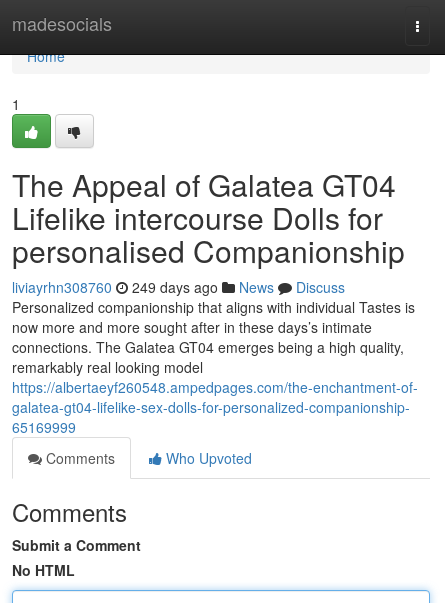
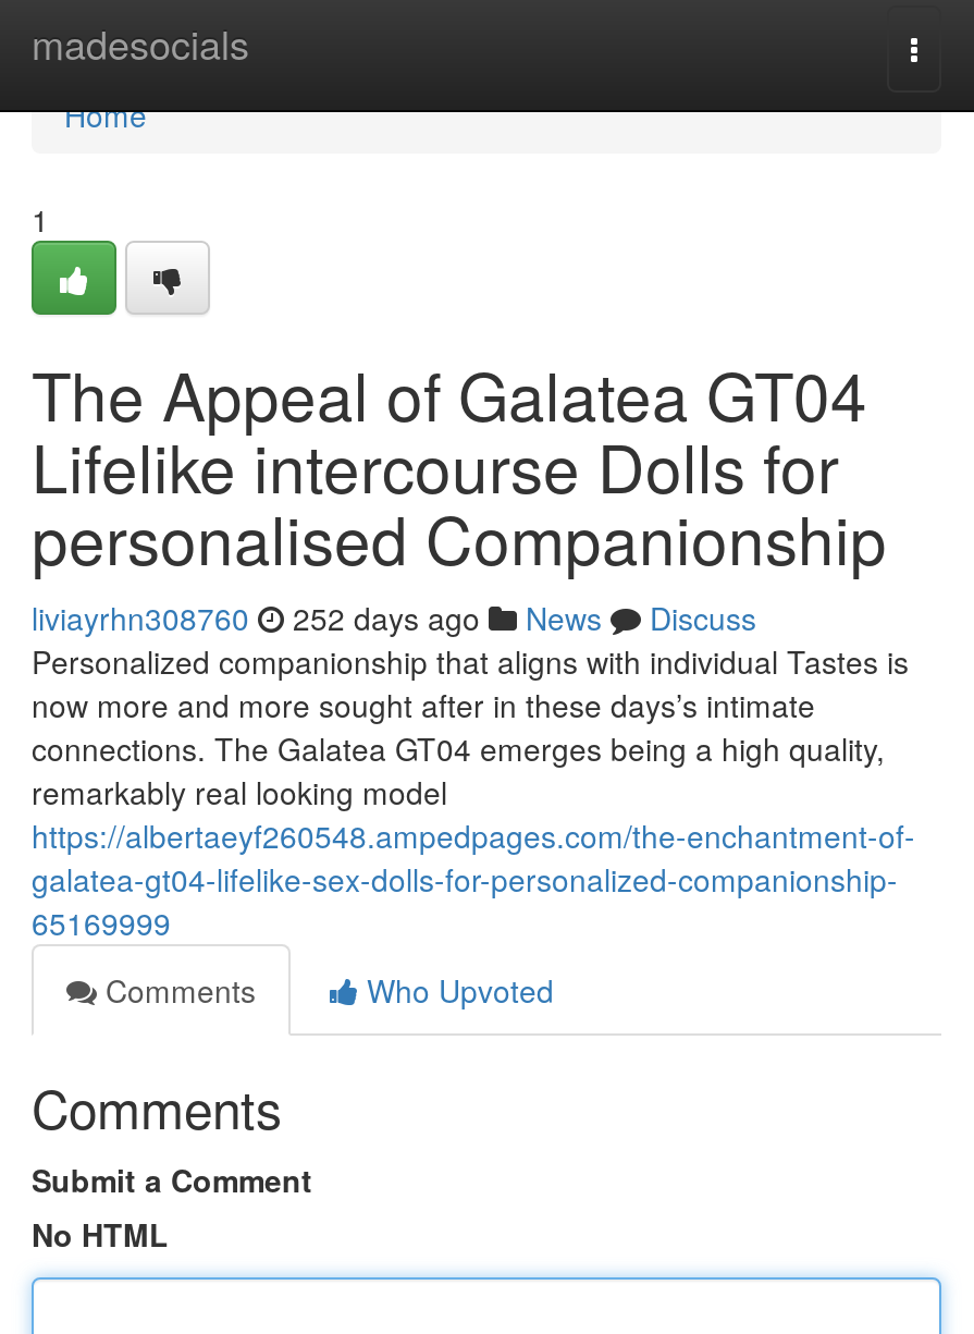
[12,277,345,297] liviayrhn308760 249 days ago News Discuss -> [32,596,756,639] liviayrhn308760 252 days ago News Discuss

